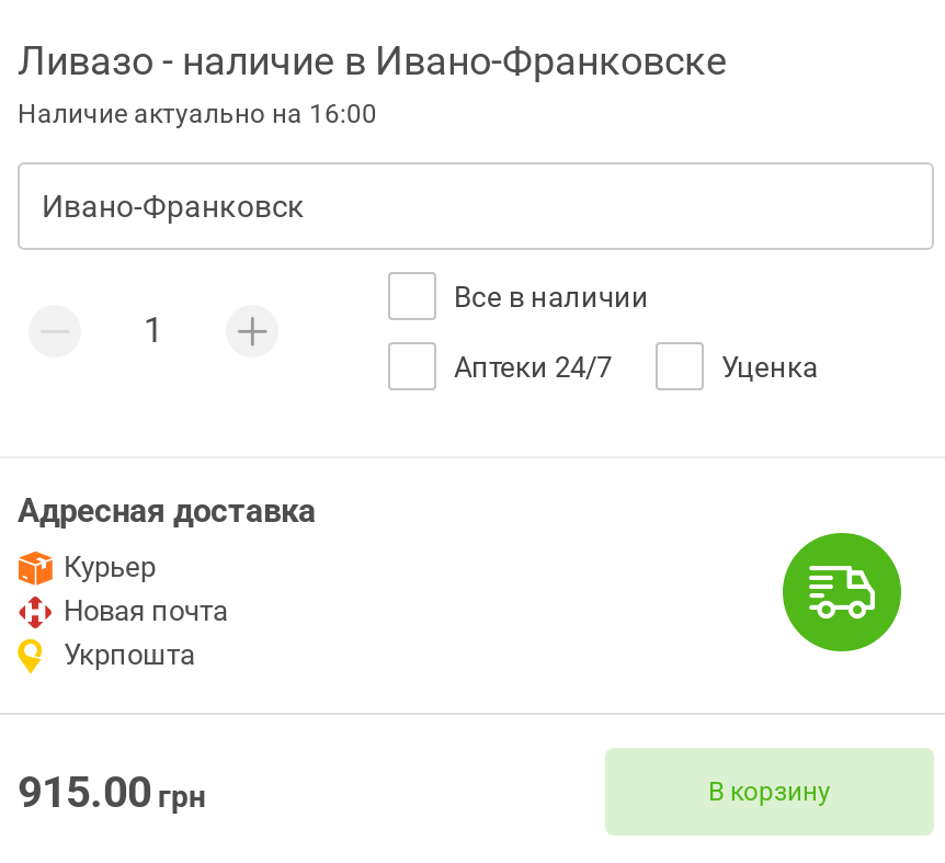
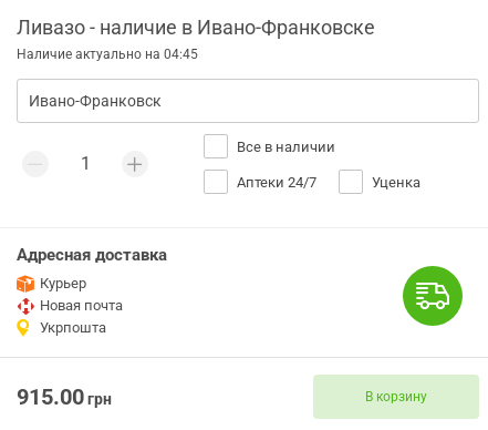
[18,99,377,129] Наличие актуально на 16:00 -> [17,47,198,62] Наличие актуально на 04:45

